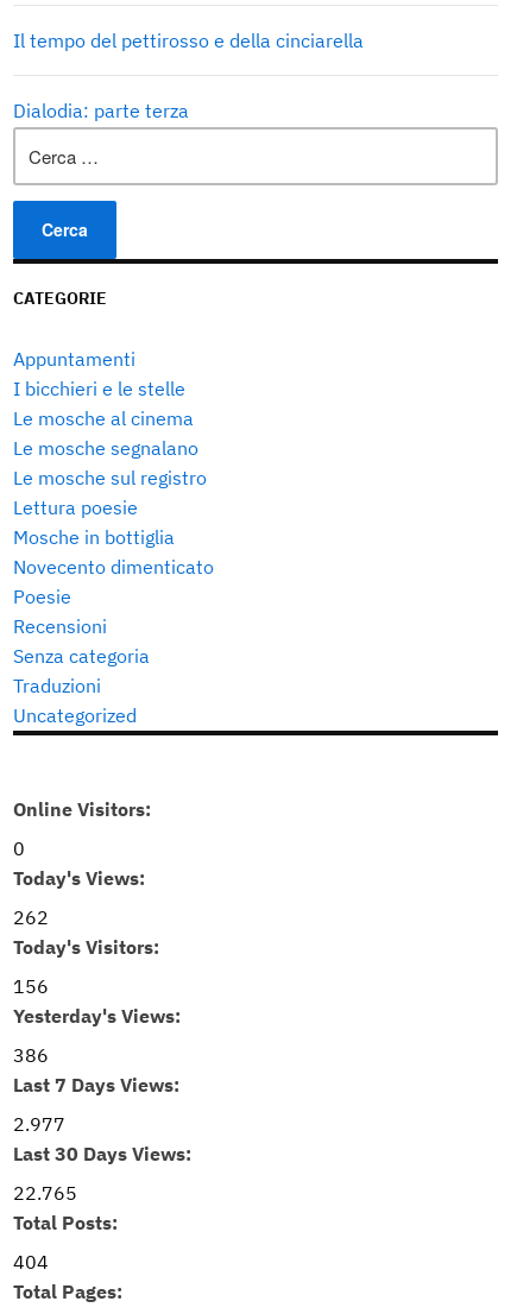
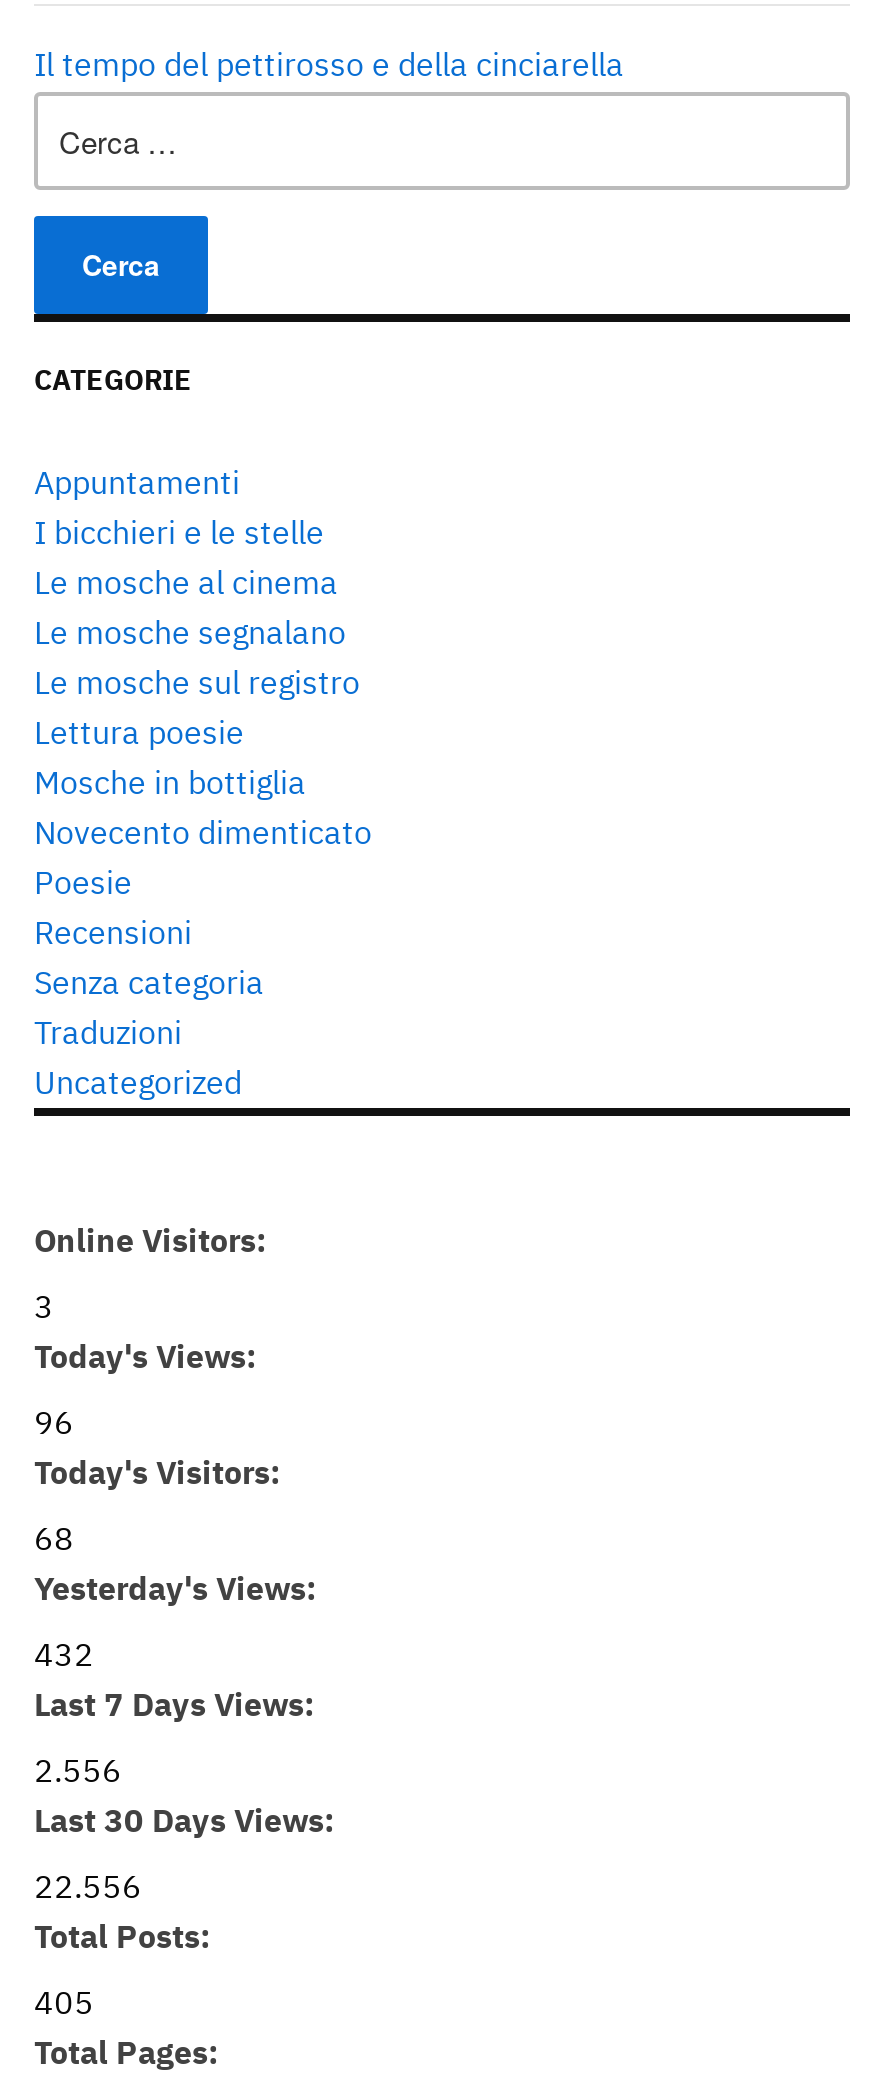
[13,99,189,122] Dialodia: parte terza -> none
[13,836,25,860] 0 -> [34,1286,54,1326] 3
[13,905,49,929] 262 -> [34,1402,74,1442] 96
[13,974,49,998] 156 -> [34,1518,74,1558] 68
[13,1043,49,1067] 386 -> [34,1634,94,1674] 432
[13,1112,65,1136] 2.977 -> [34,1750,122,1790] 2.556
[13,1181,77,1205] 22.765 -> [34,1866,142,1906] 22.556
[13,1250,49,1274] 404 -> [34,1982,94,2022] 405

